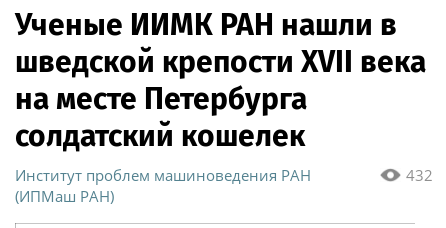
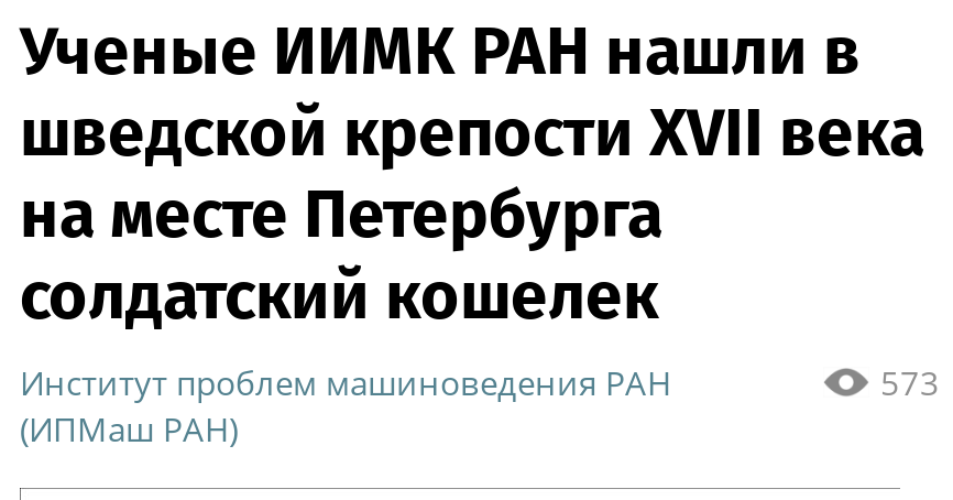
[406,164,433,184] 432 -> [880,359,940,403] 573

